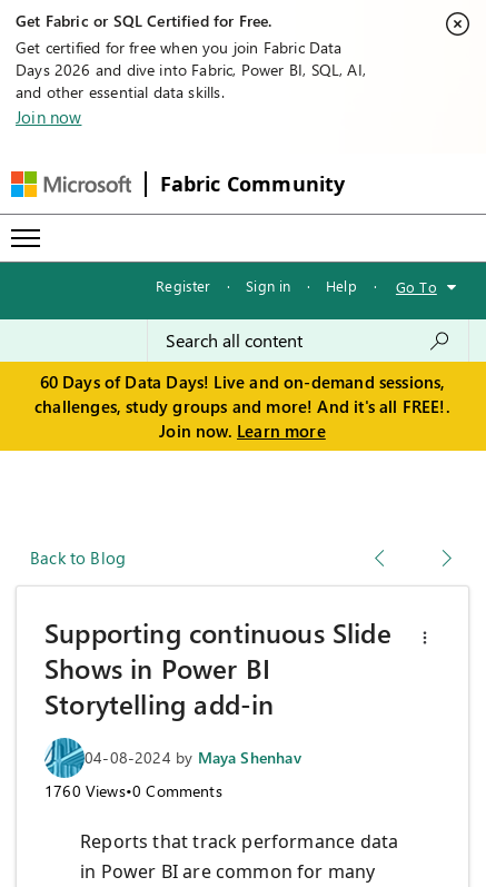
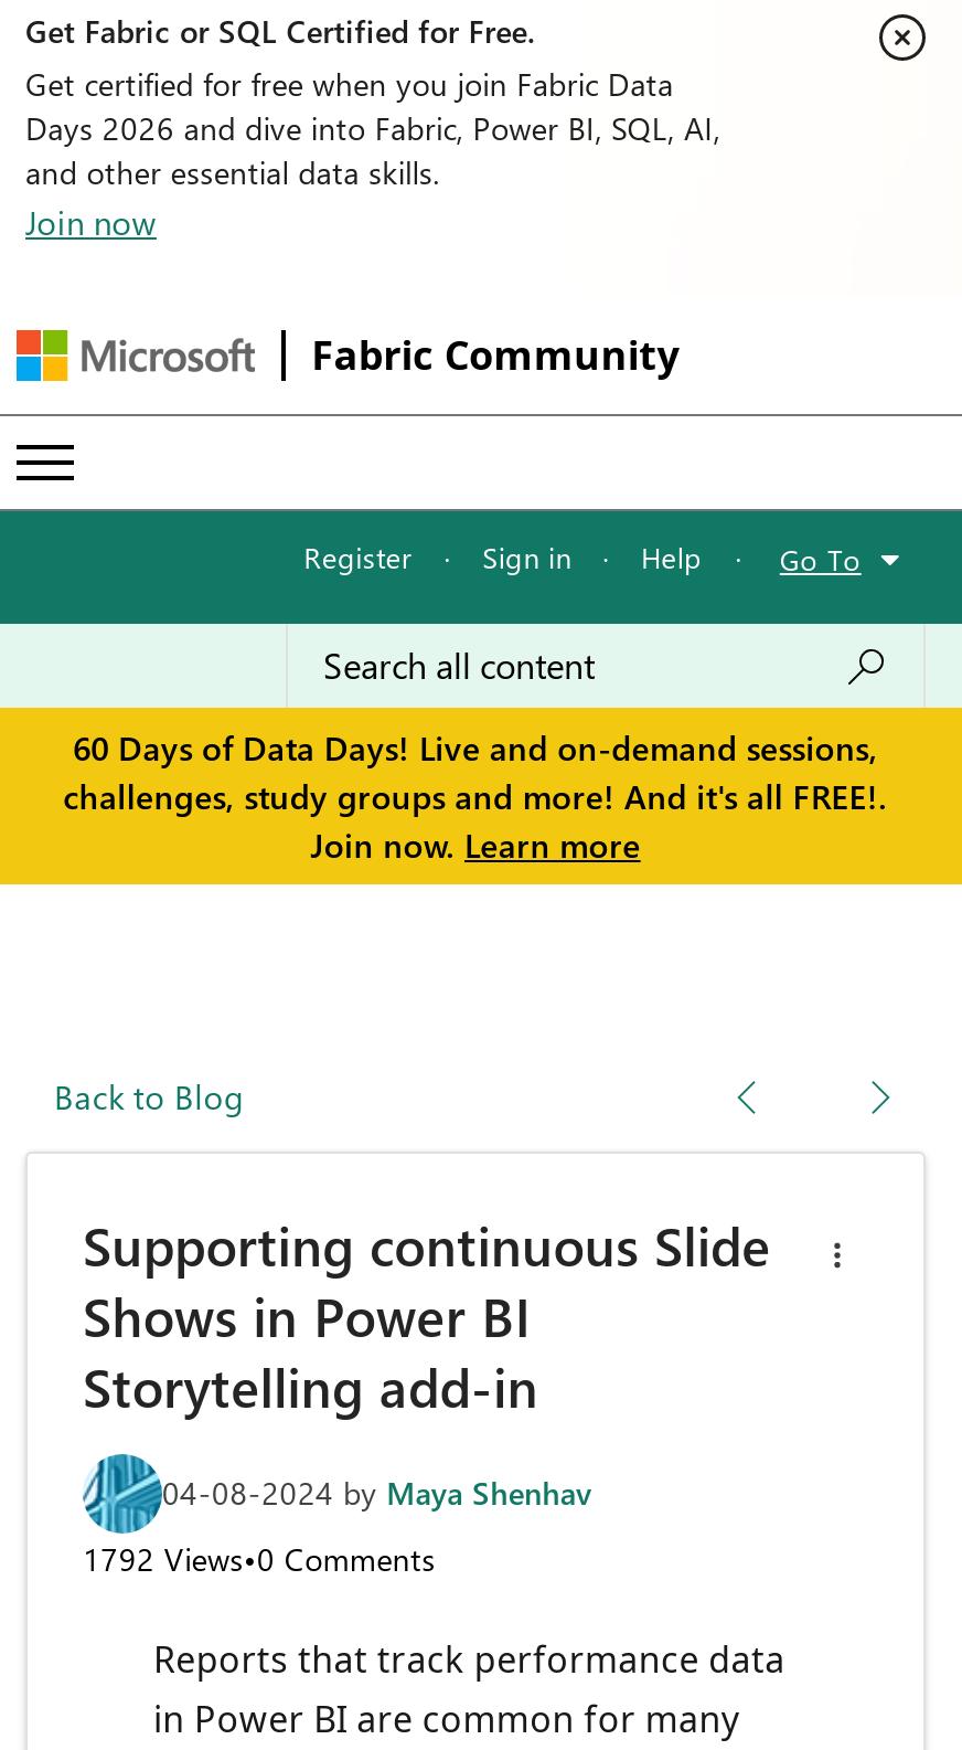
[44,781,222,802] 1760 Views•0 Comments -> [83,1539,435,1581] 1792 Views•0 Comments

